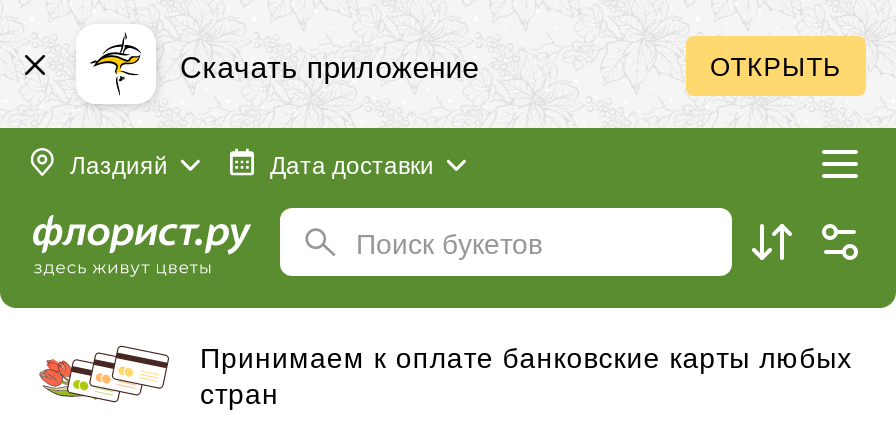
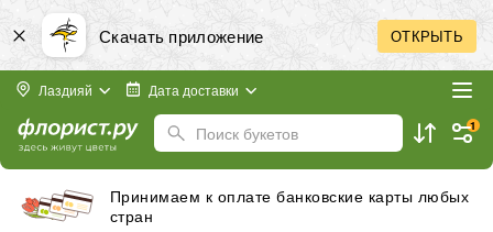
none -> [470,118,476,133] 1

